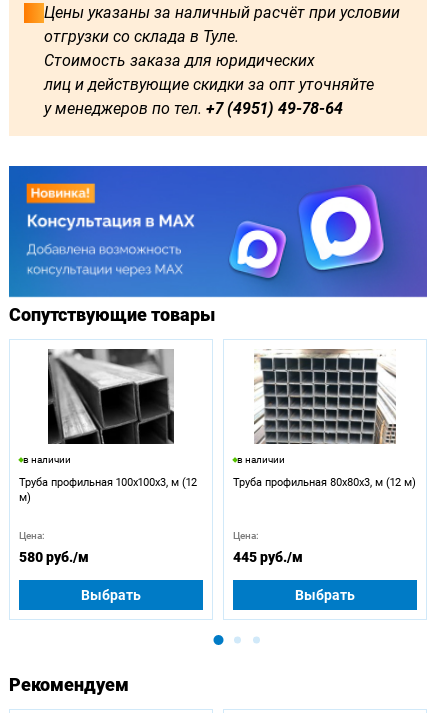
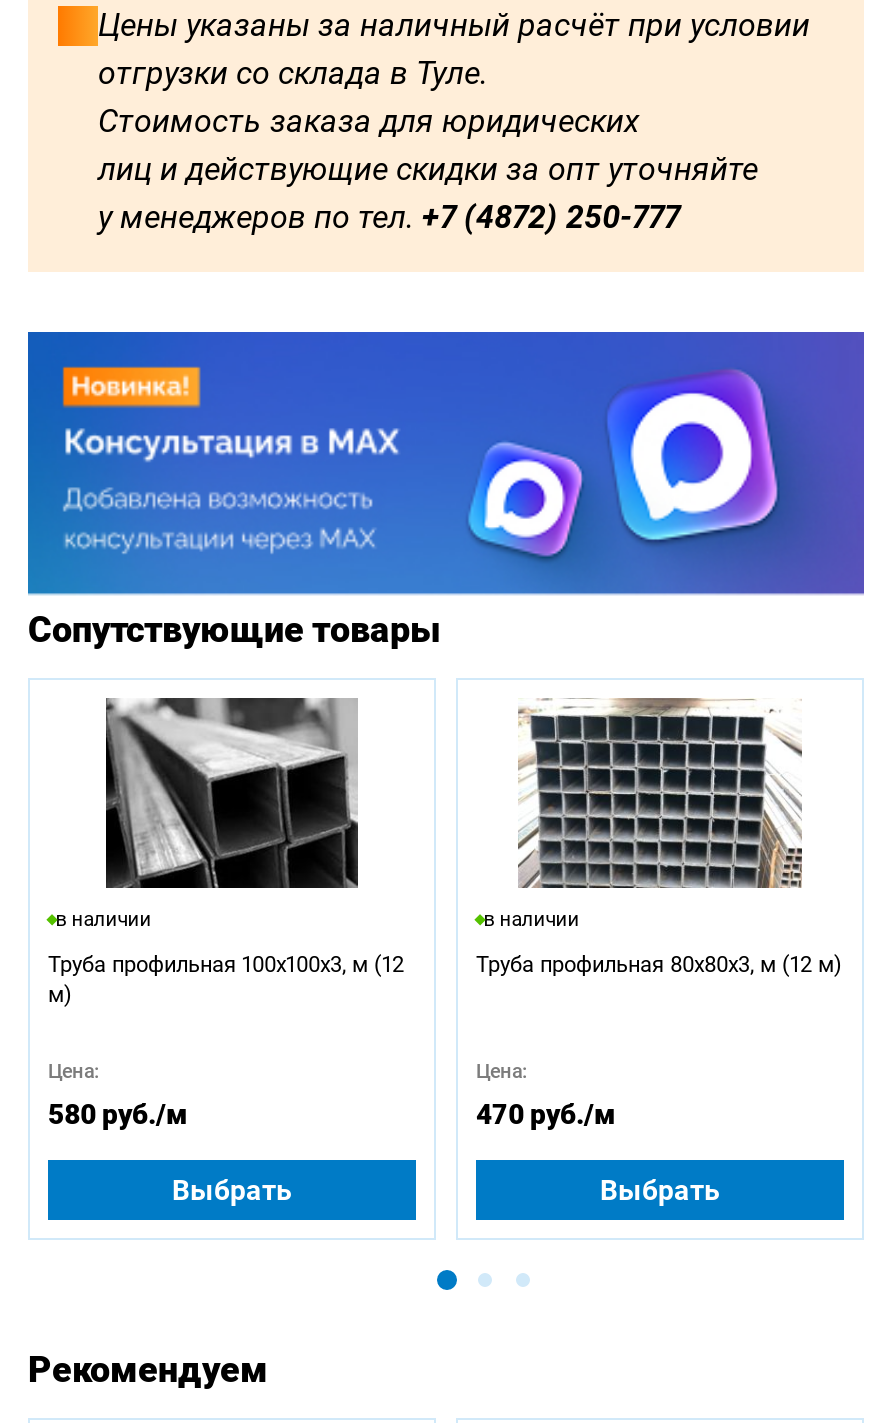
[44,99,343,118] у менеджеров по тел. +7 (4951) 49-78-64 -> [98,199,680,237] у менеджеров по тел. +7 (4872) 250-777
[233,549,303,565] 445 руб./м -> [476,1098,616,1130] 470 руб./м

